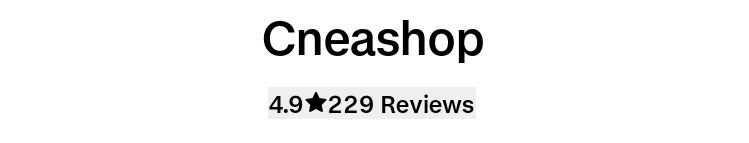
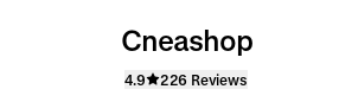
[269,89,475,117] 4.9 229 Reviews -> [125,71,247,87] 4.9 226 Reviews

